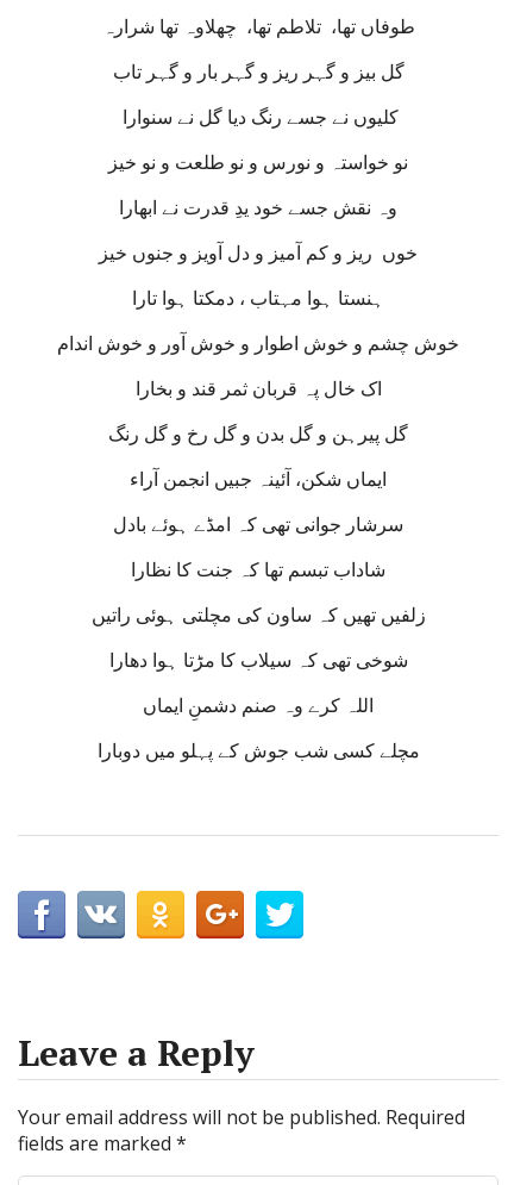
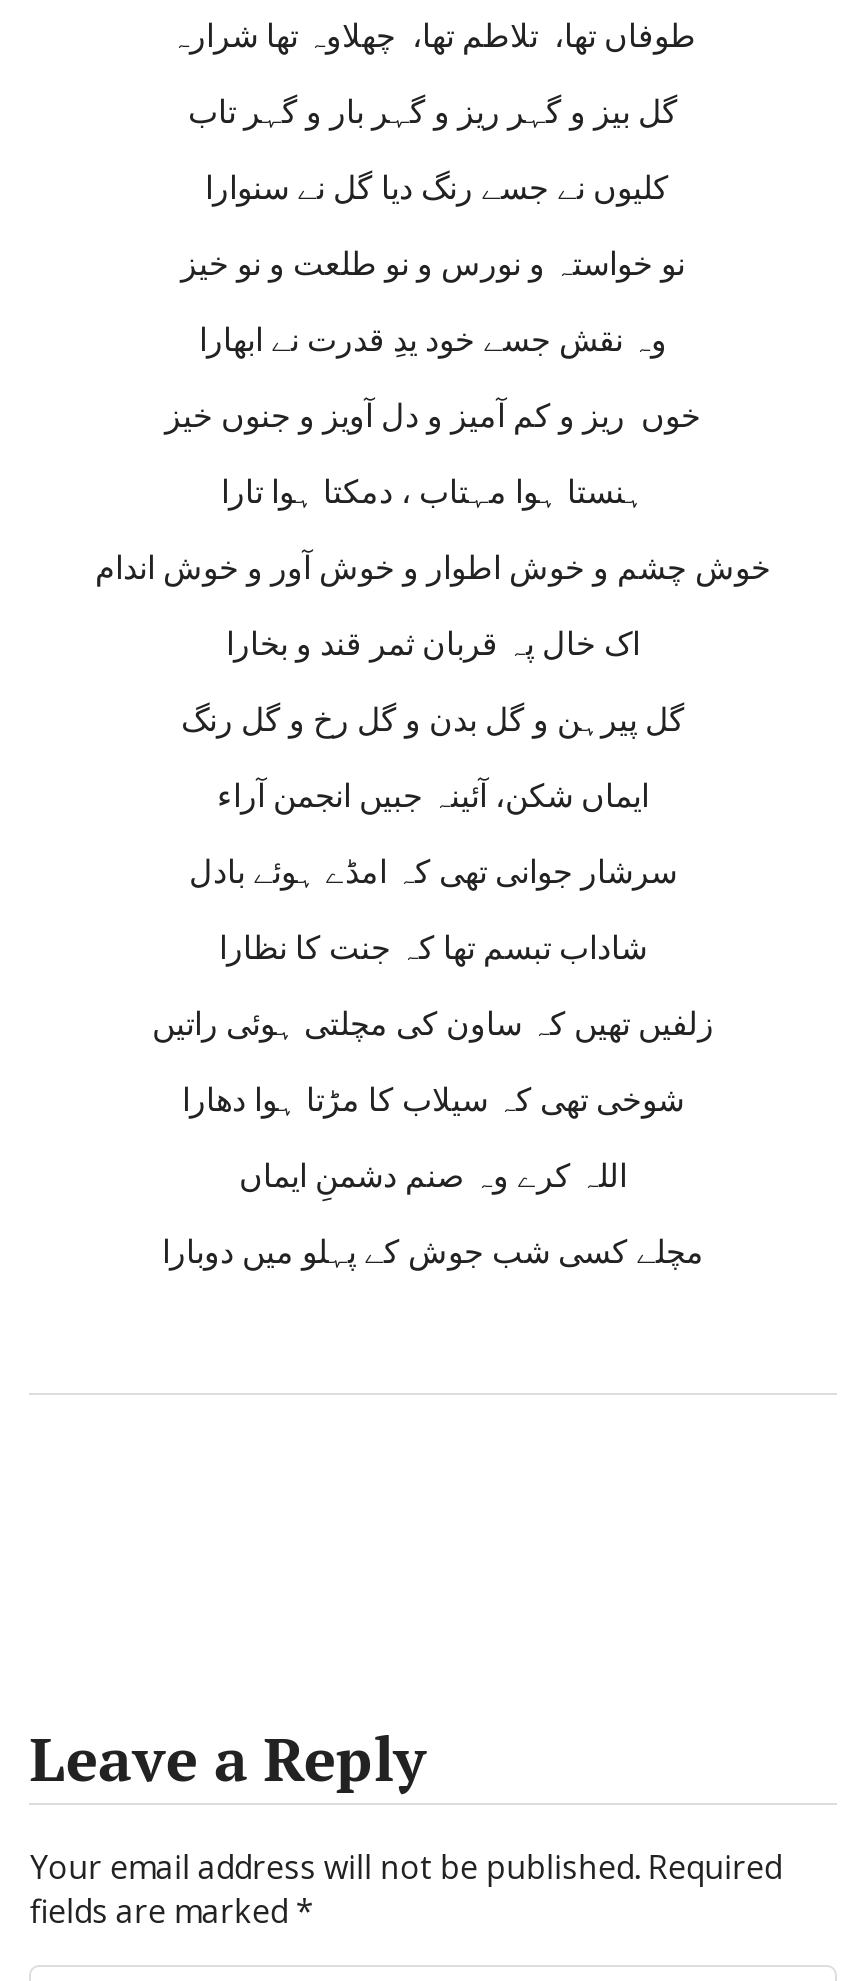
[17,890,67,940] [image] -> none
[76,890,126,940] [image] -> none
[136,890,186,940] [image] -> none
[195,890,245,940] [image] -> none
[255,890,305,940] [image] -> none

